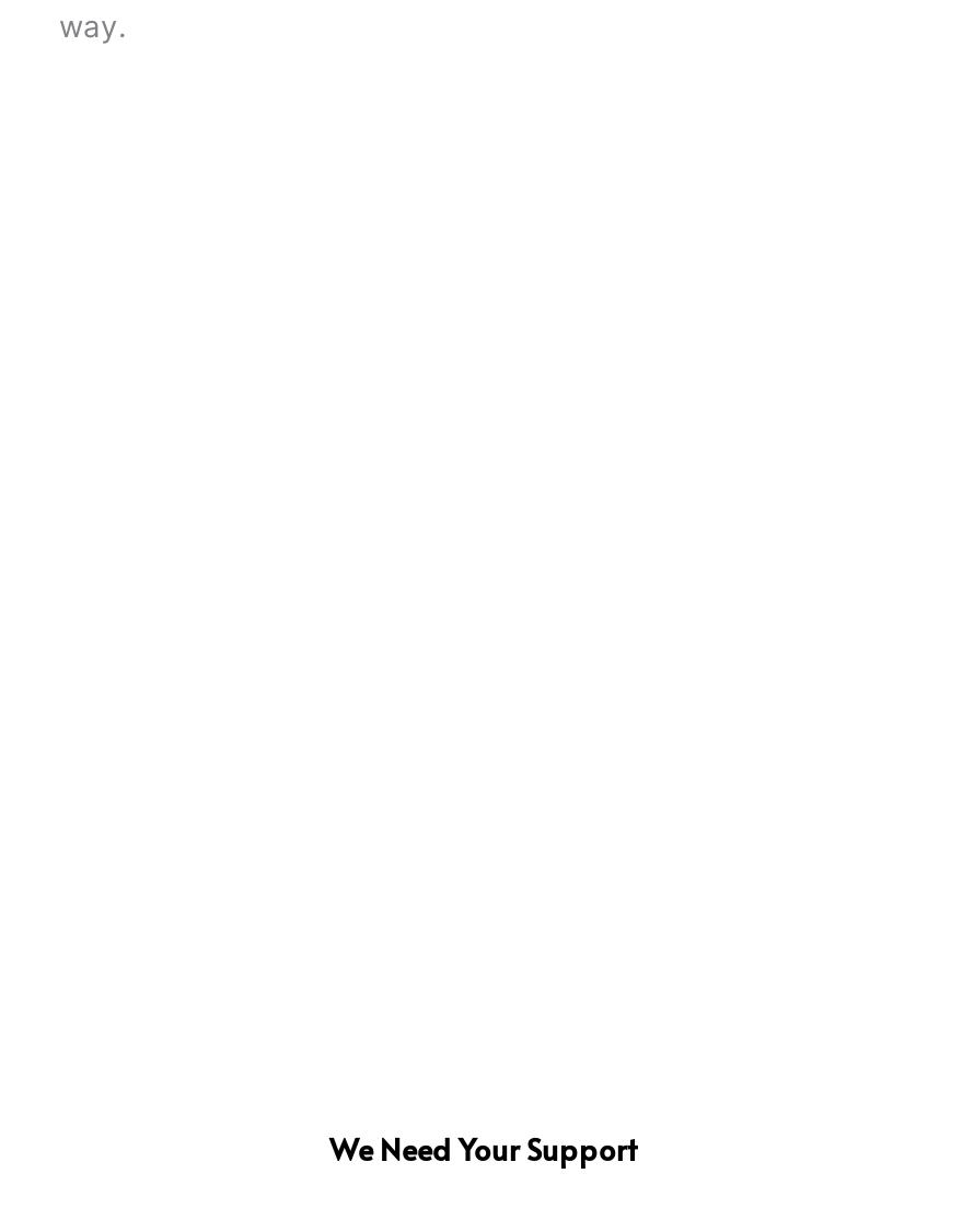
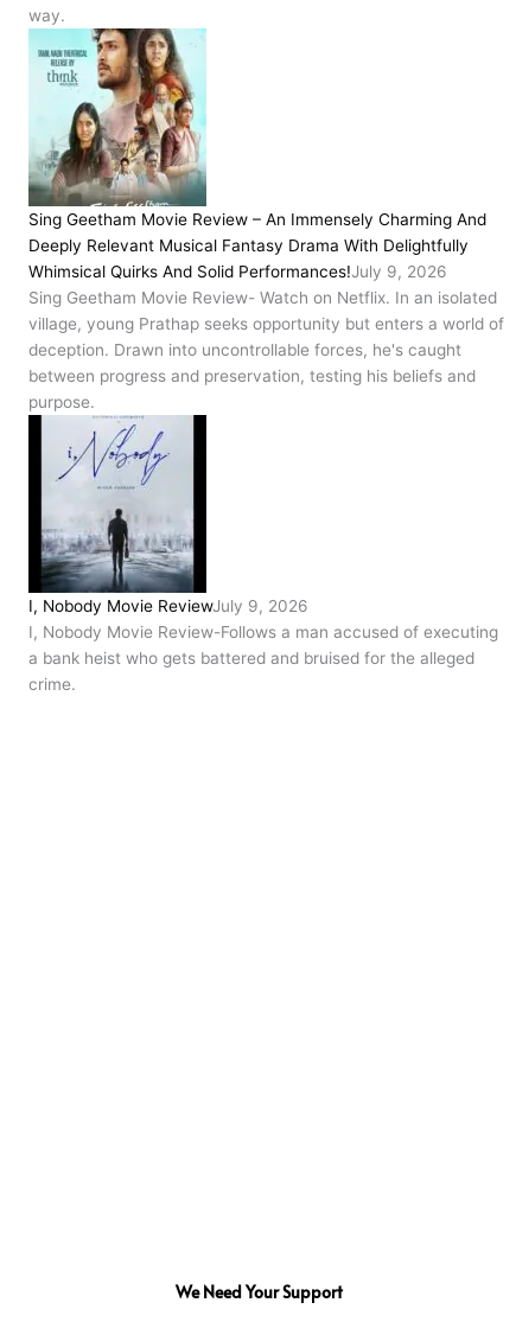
none -> [27,27,504,412] [image] | Sing Geetham Movie Review – An Immensely Charming And | Deeply Relevant Musical Fantasy Drama With Delightfully | Whimsical Quirks And Solid Performances!July 9, 2026 | Sing Geetham Movie Review- Watch on Netflix. In an isolated | village, young Prathap seeks opportunity but enters a world of | deception. Drawn into uncontrollable forces, he's caught | between progress and preservation, testing his beliefs and | purpose.
none -> [27,414,498,694] [image] | I, Nobody Movie ReviewJuly 9, 2026 | I, Nobody Movie Review-Follows a man accused of executing | a bank heist who gets battered and bruised for the alleged | crime.

